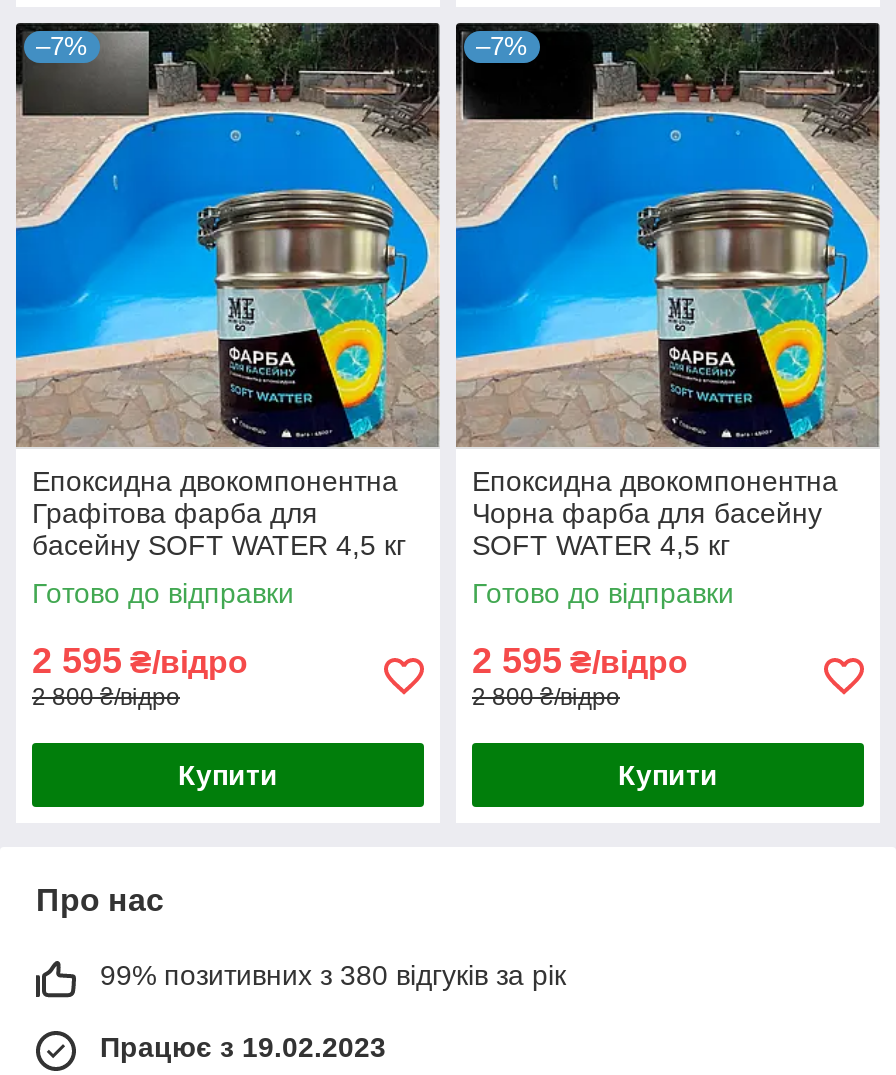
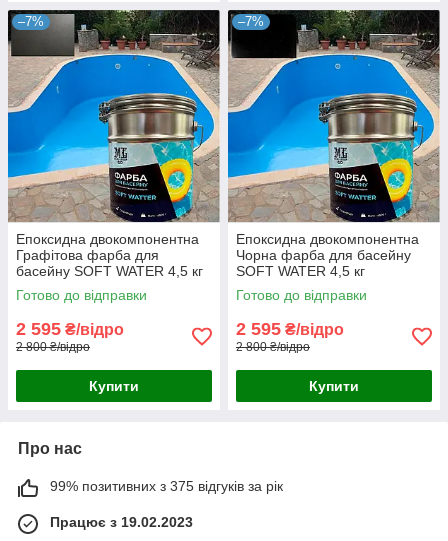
[100,959,566,991] 99% позитивних з 380 відгуків за рік -> [50,478,283,494] 99% позитивних з 375 відгуків за рік

